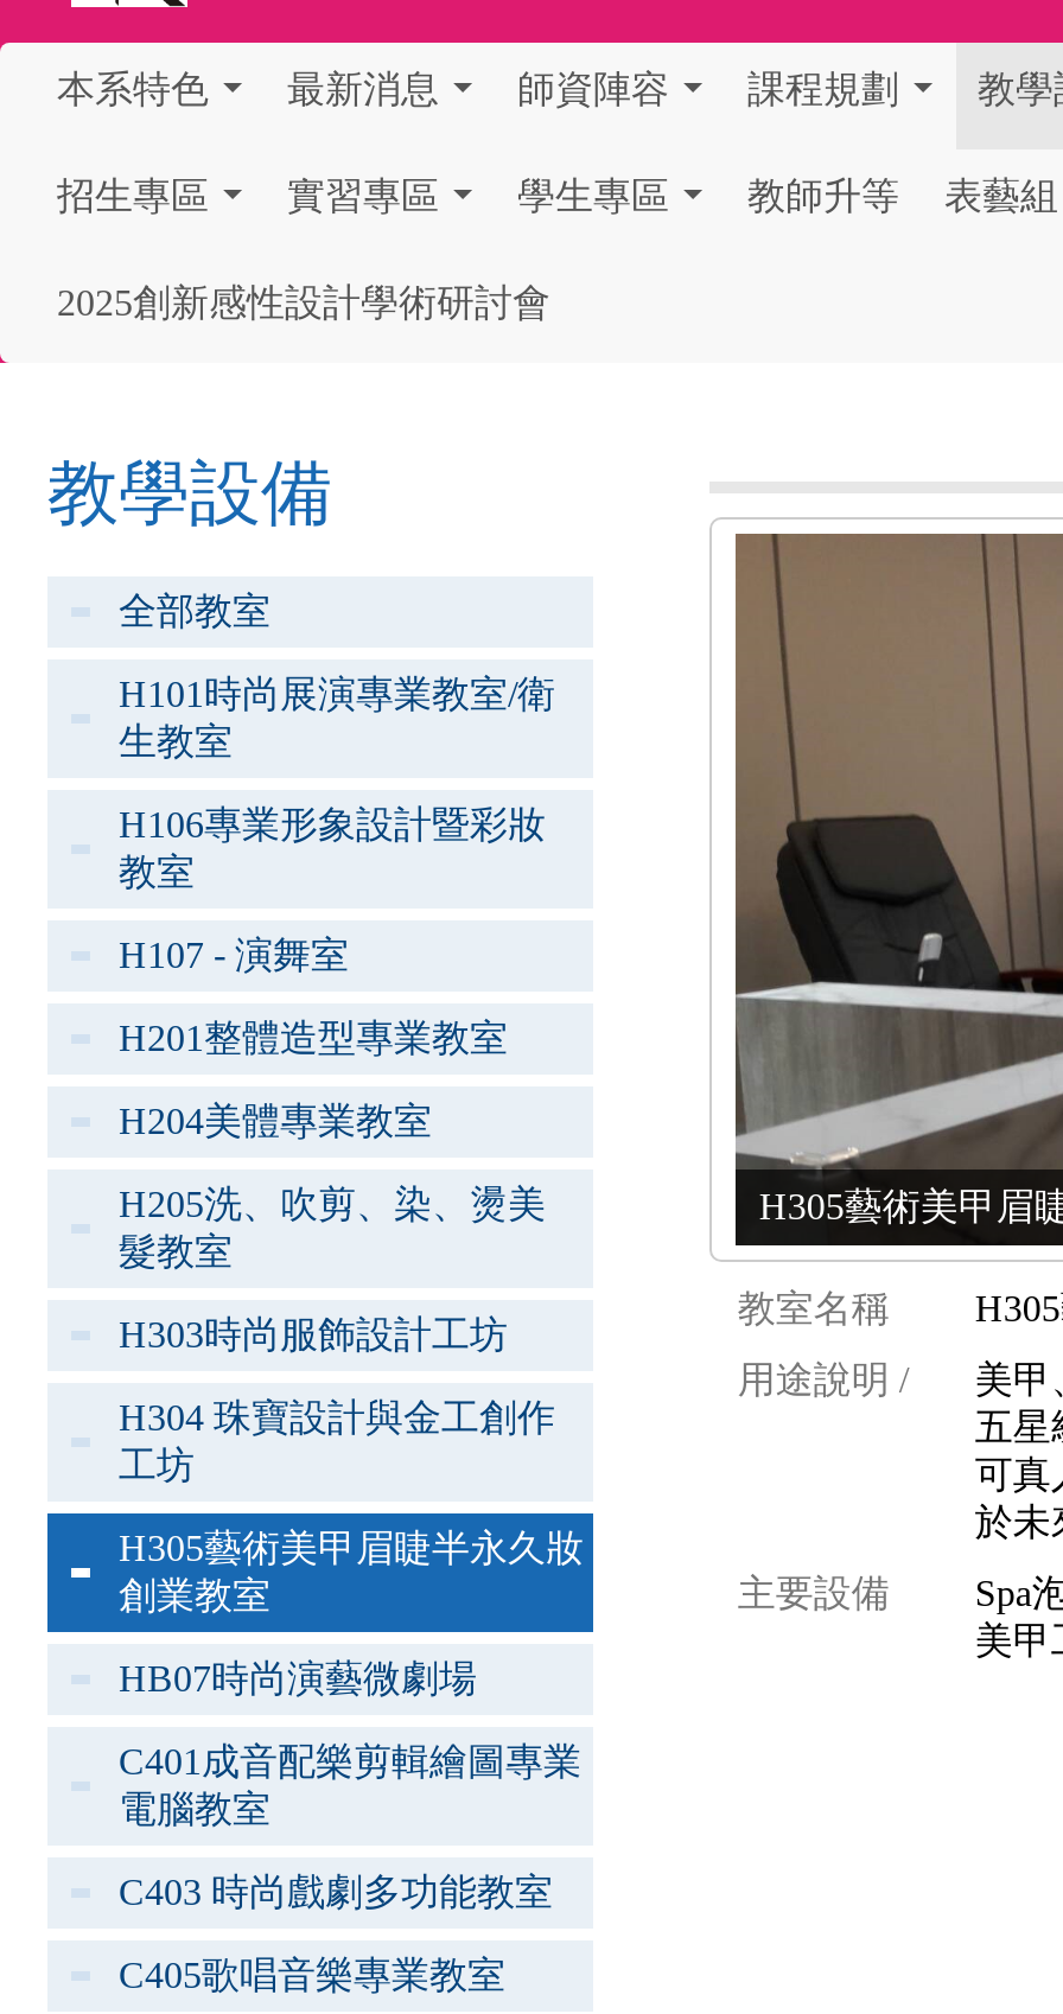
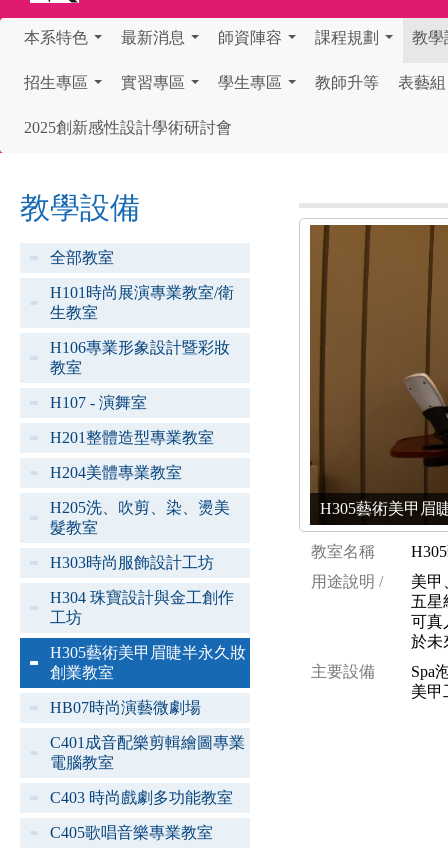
[736,534,1056,1181] [image] -> [310,226,445,497] [image]

